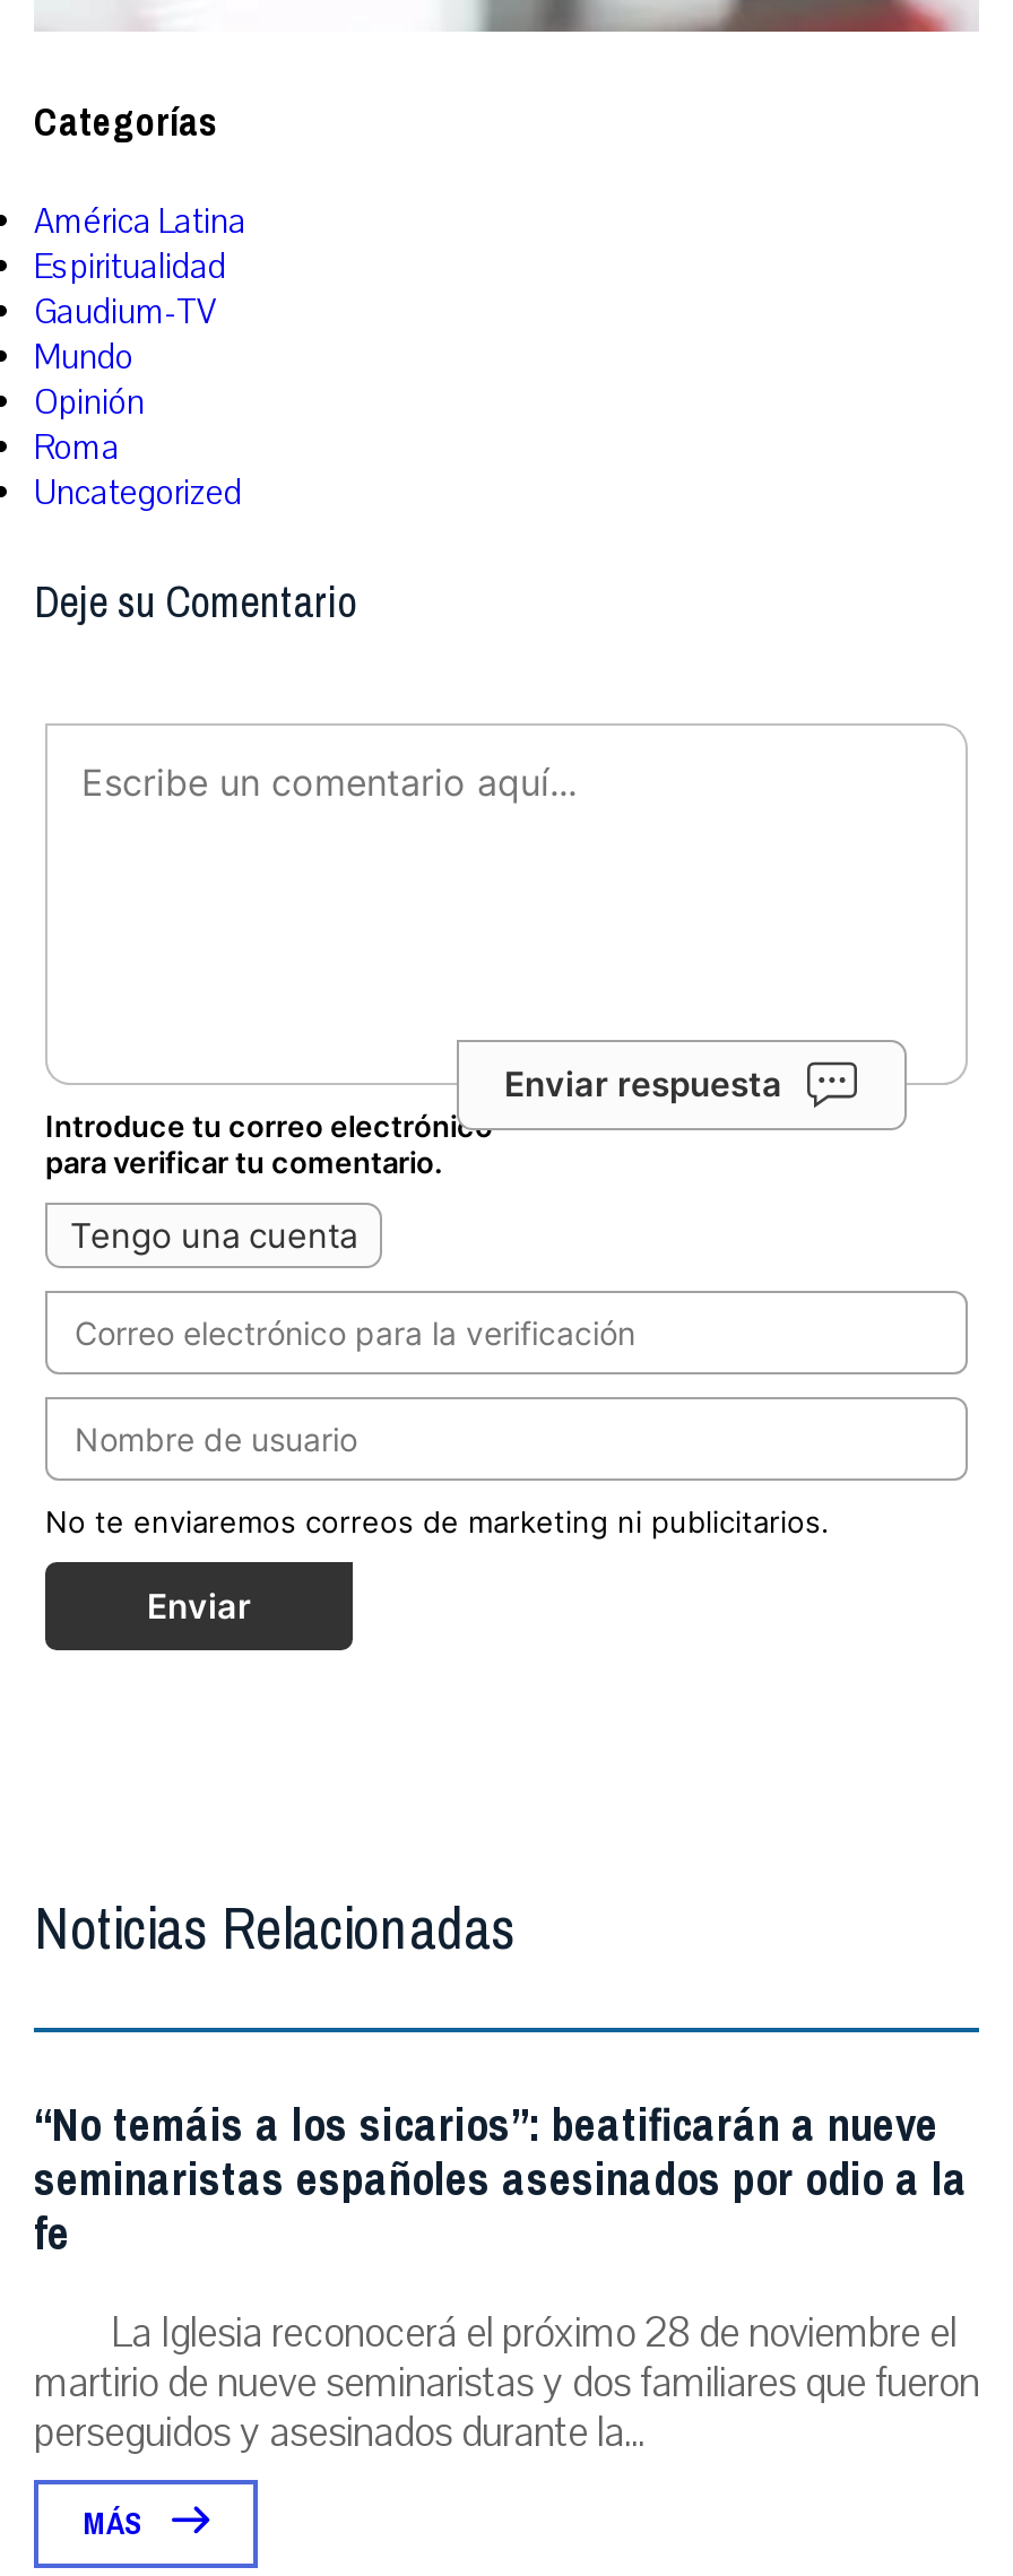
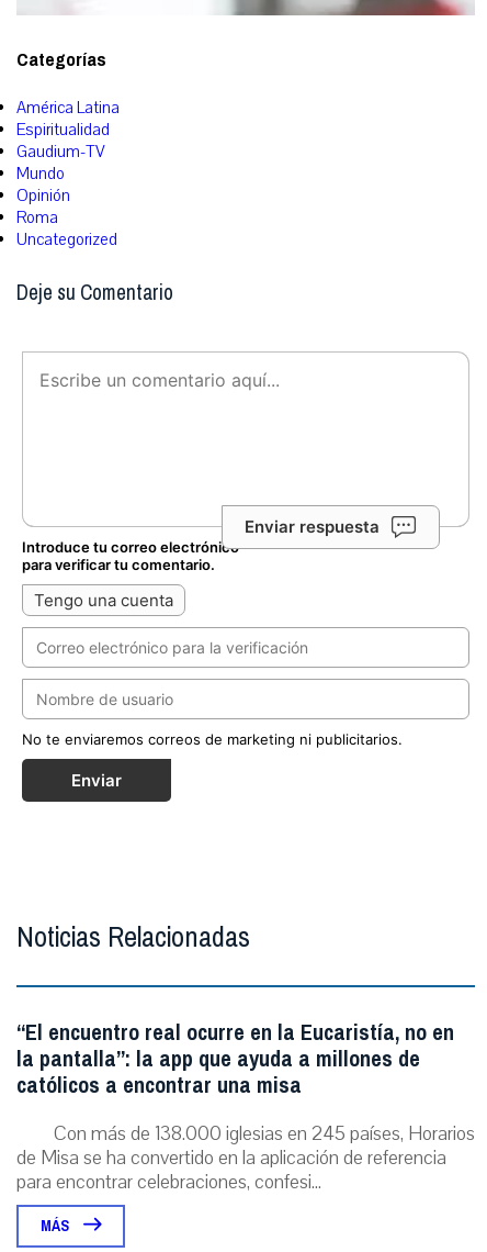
[34,2085,979,2460] “No temáis a los sicarios”: beatificarán a nueve | seminaristas españoles asesinados por odio a la | fe | La Iglesia reconocerá el próximo 28 de noviembre el | martirio de nueve seminaristas y dos familiares que fueron | perseguidos y asesinados durante la... -> [16,1013,475,1195] “El encuentro real ocurre en la Eucaristía, no en | la pantalla”: la app que ayuda a millones de | católicos a encontrar una misa | Con más de 138.000 iglesias en 245 países, Horarios | de Misa se ha convertido en la aplicación de referencia | para encontrar celebraciones, confesi...

